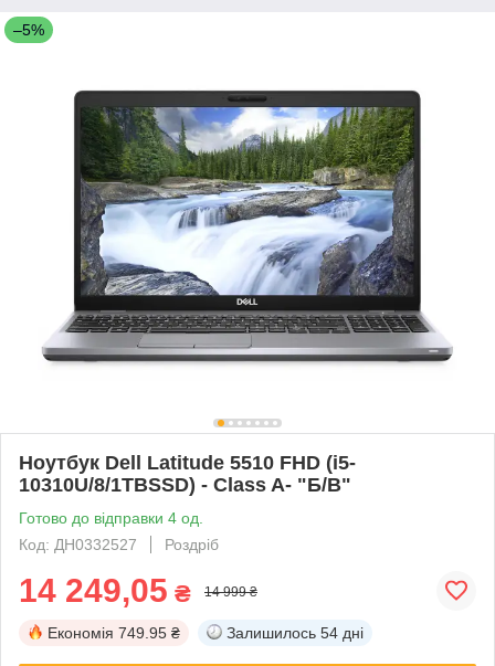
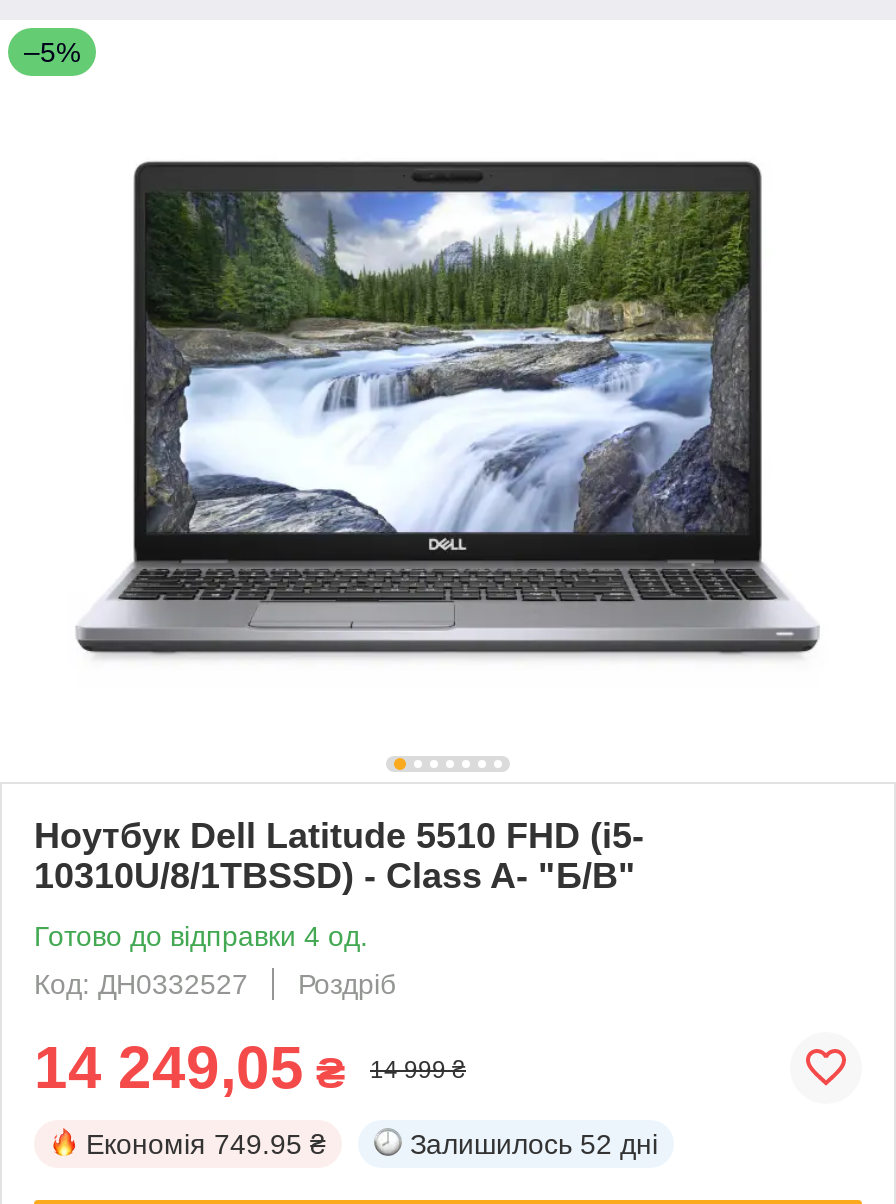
[227,624,364,641] Залишилось 54 дні -> [410,1128,658,1160] Залишилось 52 дні

